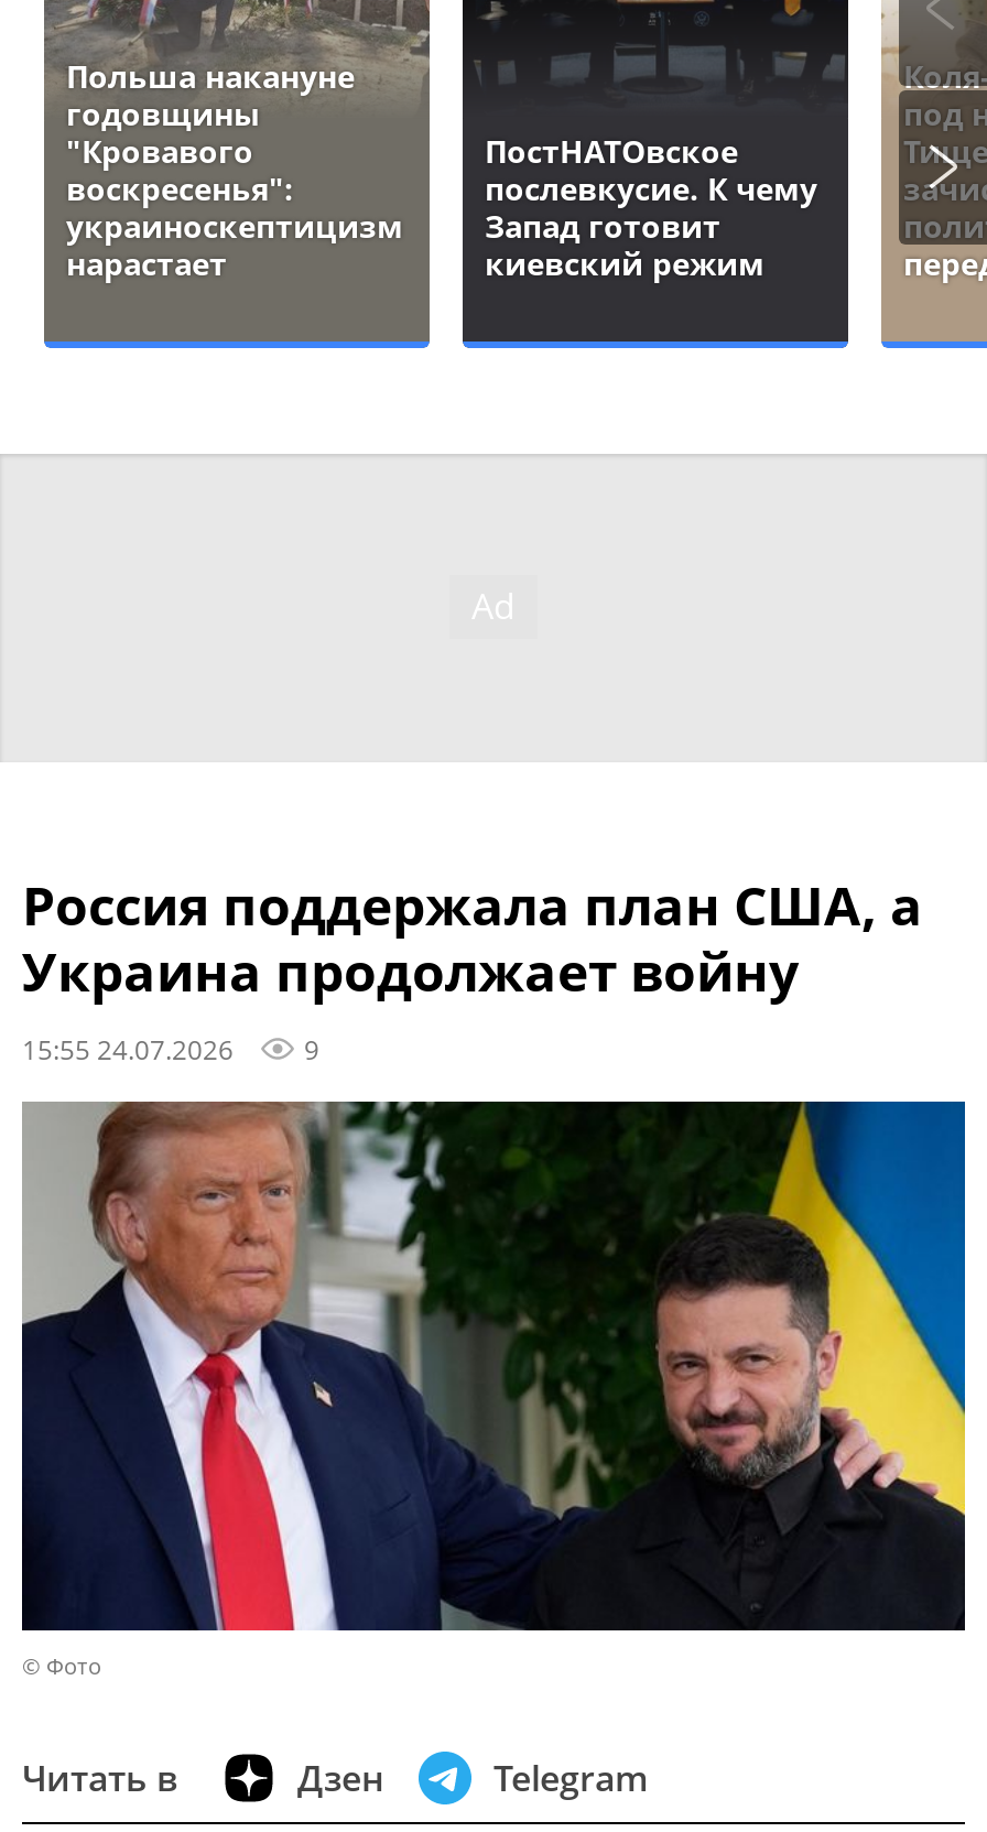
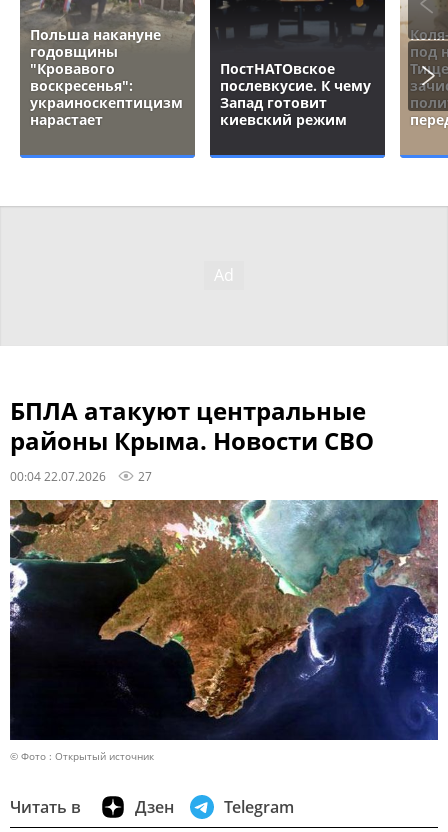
[22,867,923,1065] Россия поддержала план США, а | Украина продолжает войну | 15:55 24.07.2026 | 9 -> [10,394,374,484] БПЛА атакуют центральные | районы Крыма. Новости СВО | 00:04 22.07.2026 | 27
[22,1099,967,1682] [image] | © Фото -> [10,499,439,763] [image] | © Фото : Открытый источник

